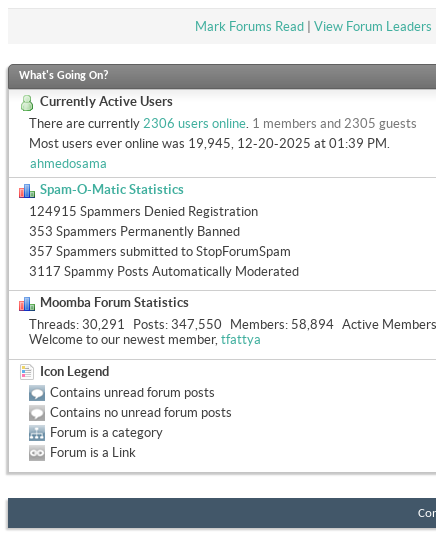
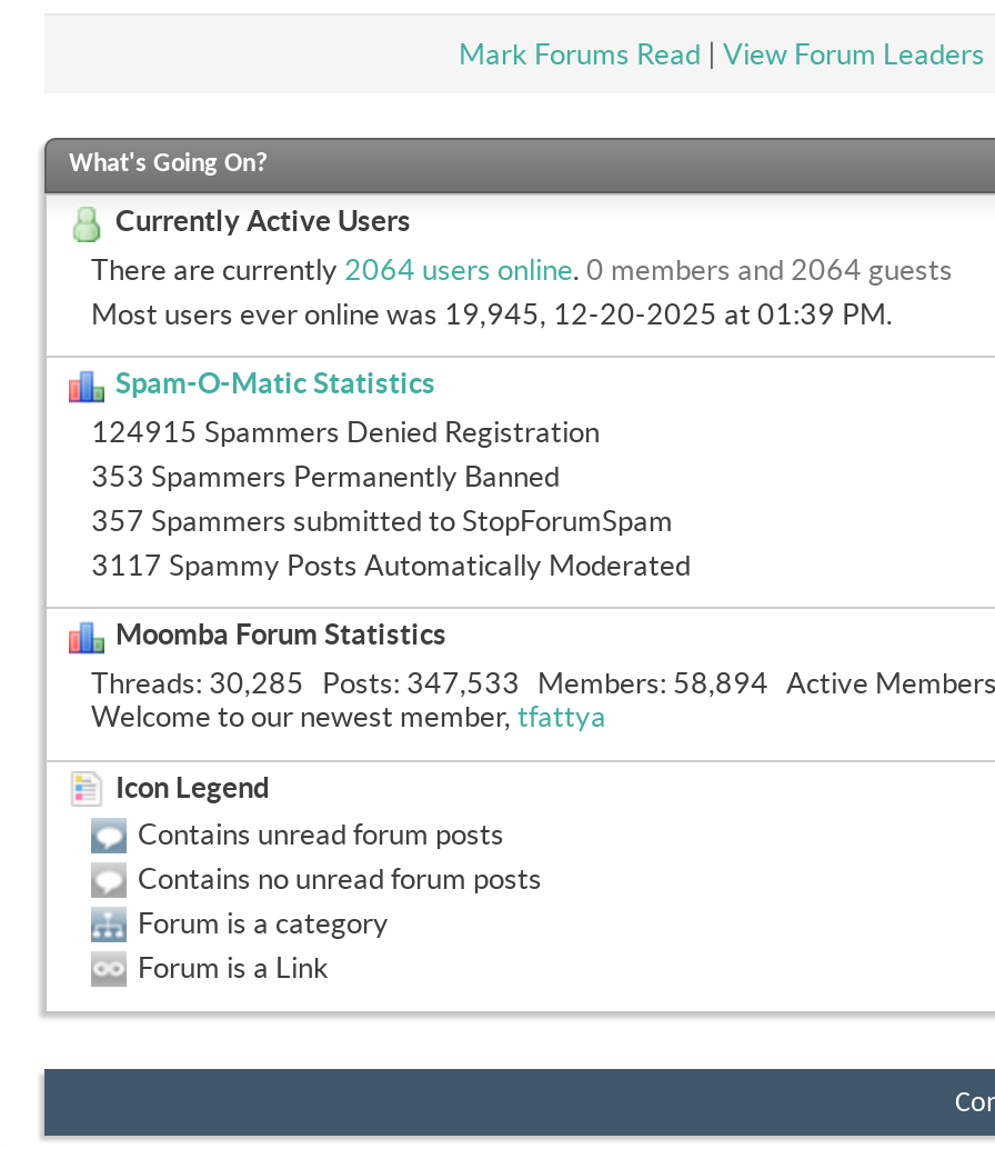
[29,116,417,131] There are currently 2306 users online. 1 members and 2305 guests -> [91,253,953,286] There are currently 2064 users online. 0 members and 2064 guests
[30,156,107,171] ahmedosama -> none
[29,317,436,332] Threads 30,291 Posts 347,550 Members 58,894 Active Members -> [91,667,995,700] Threads 30,285 Posts 347,533 Members 58,894 Active Members

